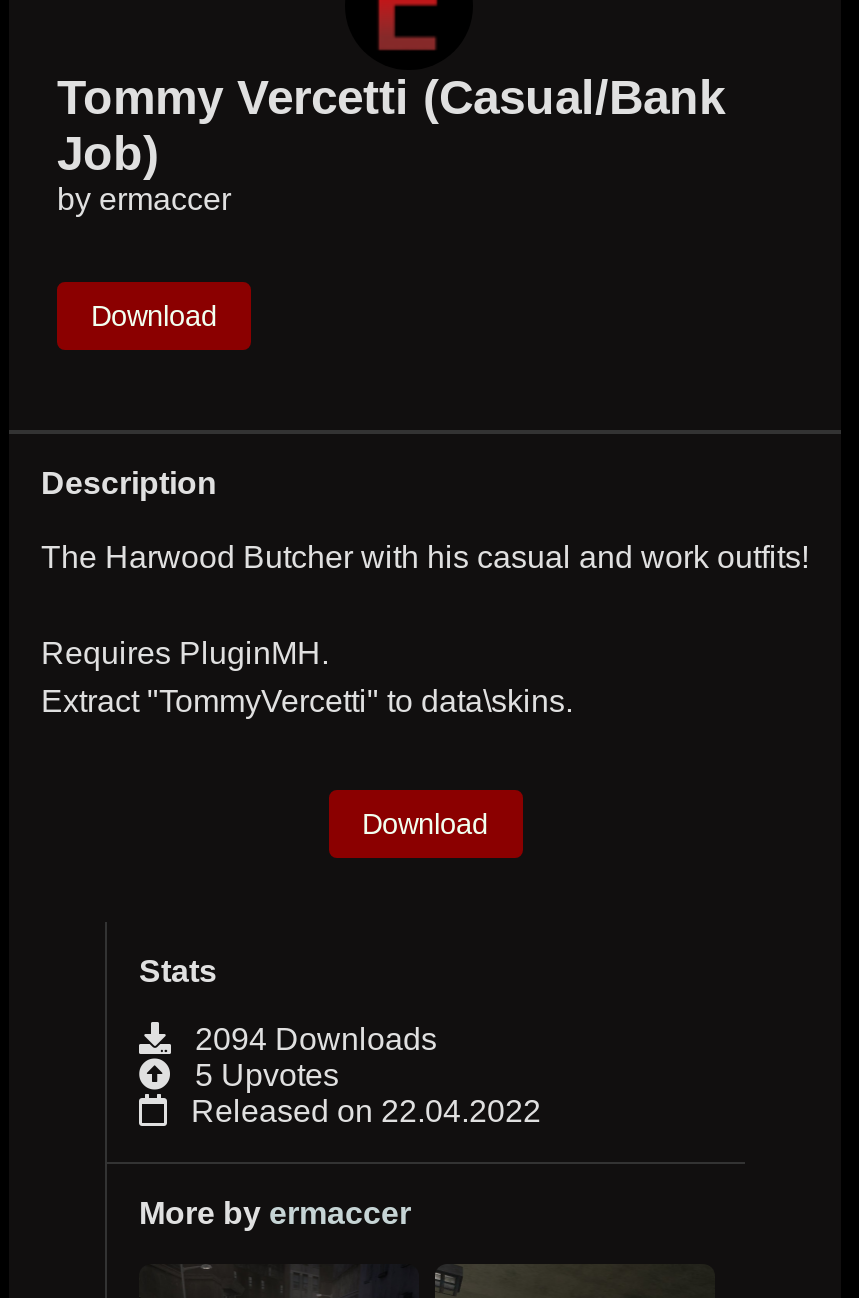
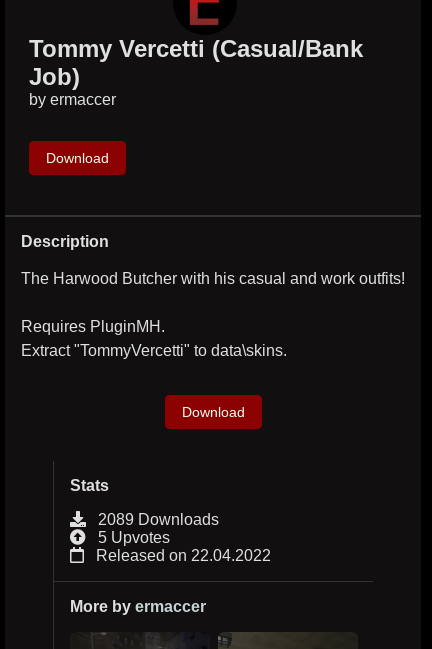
[187,1022,437,1056] 2094 Downloads -> [94,511,219,528] 2089 Downloads

